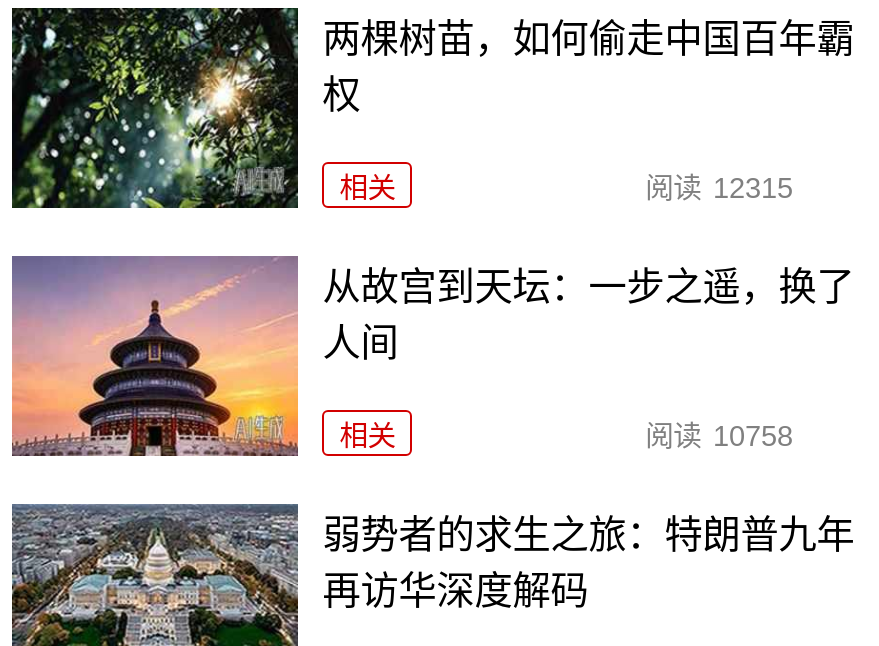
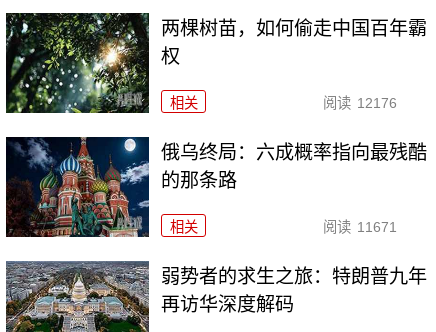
[645,172,793,204] 阅读 12315 -> [323,95,396,111] 阅读 12176
[10,254,855,458] [image] | 从故宫到天坛：一步之遥，换了 | 人间 -> [5,136,427,237] [image] | 俄乌终局：六成概率指向最残酷 | 的那条路
[645,420,793,452] 阅读 10758 -> [323,219,396,235] 阅读 11671

